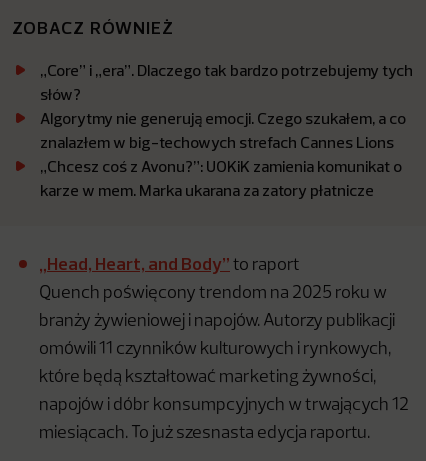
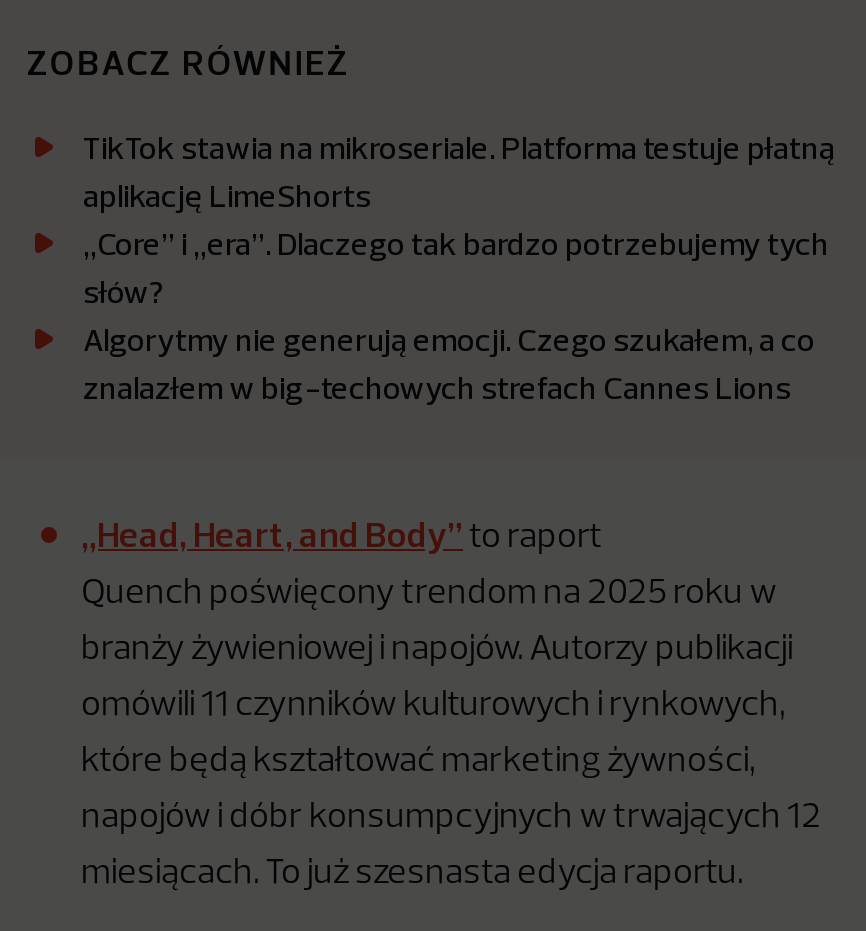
none -> [83,128,835,216] TikTok stawia na mikroseriale. Platforma testuje płatną | aplikację LimeShorts
moved [40,60,413,152] -> [83,224,829,408]: „Core” i „era”. Dlaczego tak bardzo potrzebujemy tych | Algorytmy nie generują emocji. Czego szukałem, a co | znalazłem w big-techowych strefach Cannes Lions
[40,156,402,200] „Chcesz coś z Avonu?”: UOKiK zamienia komunikat o | karze w mem. Marka ukarana za zatory płatnicze -> none

